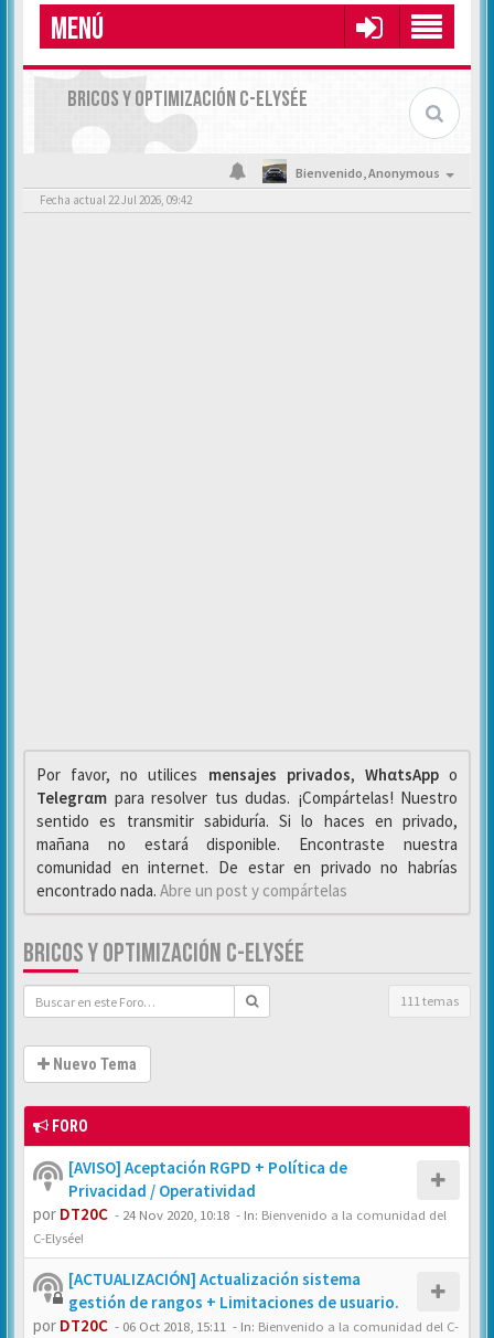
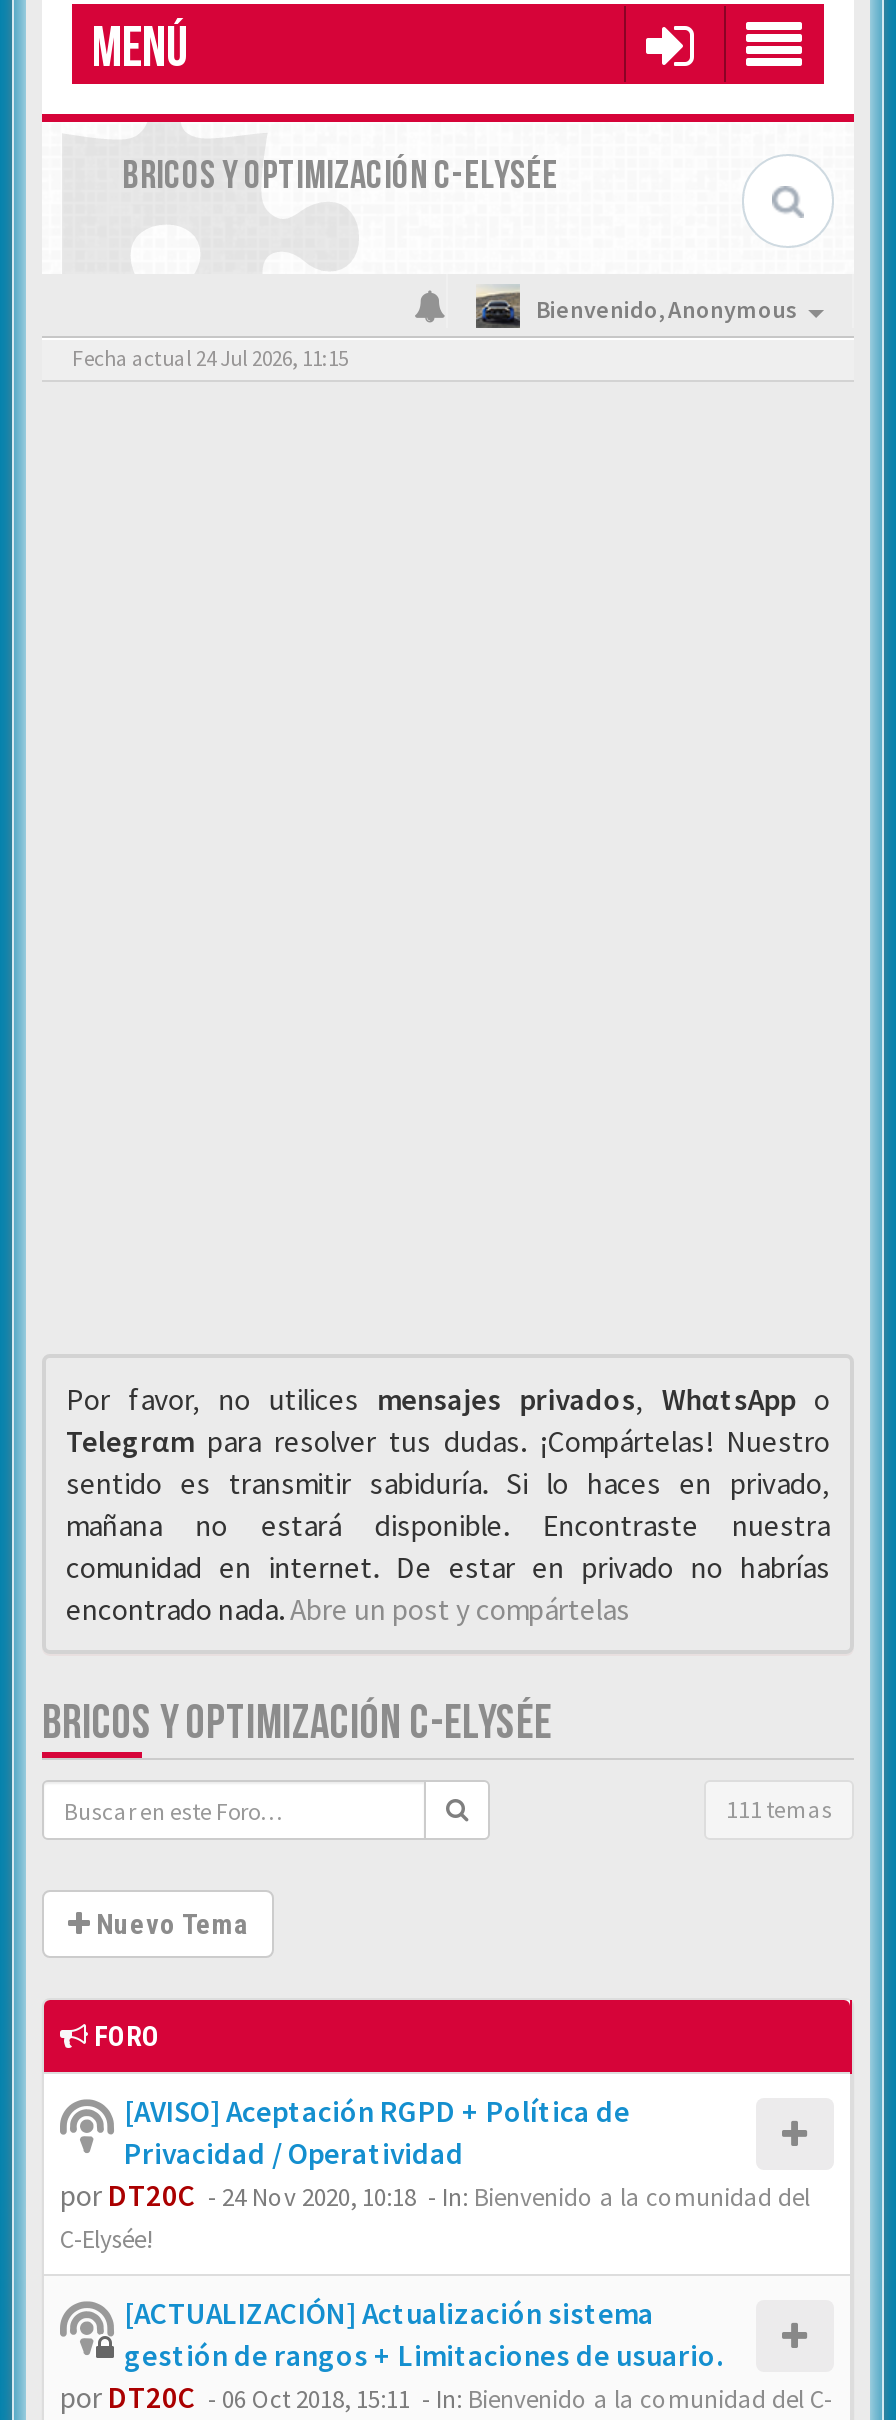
[40,192,192,208] Fecha actual 22 Jul 2026, 09:42 -> [72,344,348,372] Fecha actual 24 Jul 2026, 11:15

